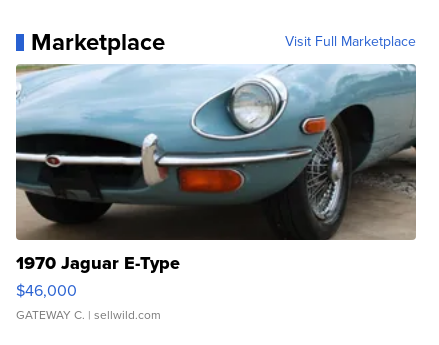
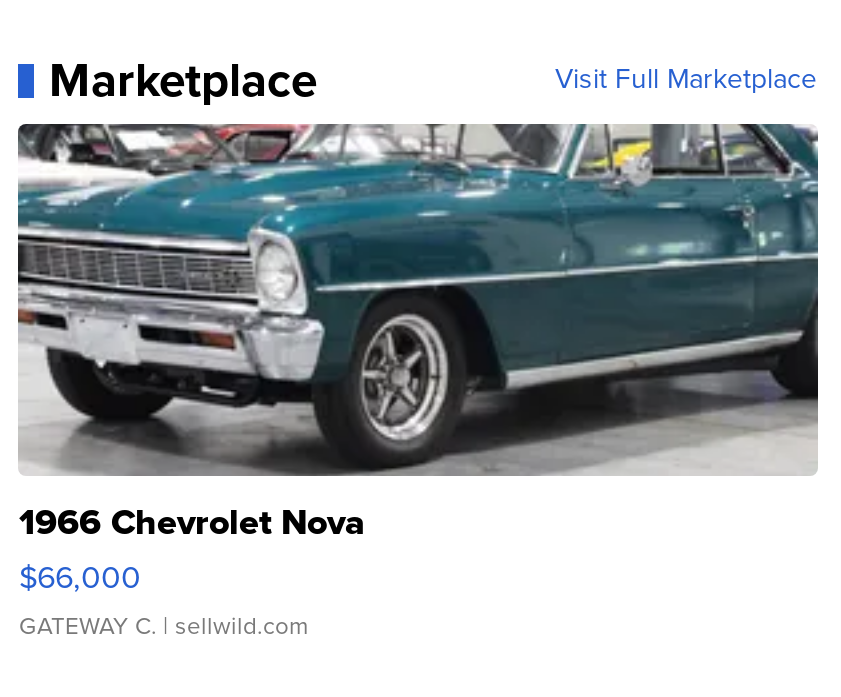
[15,64,416,302] [image] | 1970 Jaguar E-Type | $46,000 -> [16,122,818,600] [image] | 1966 Chevrolet Nova | $66,000

